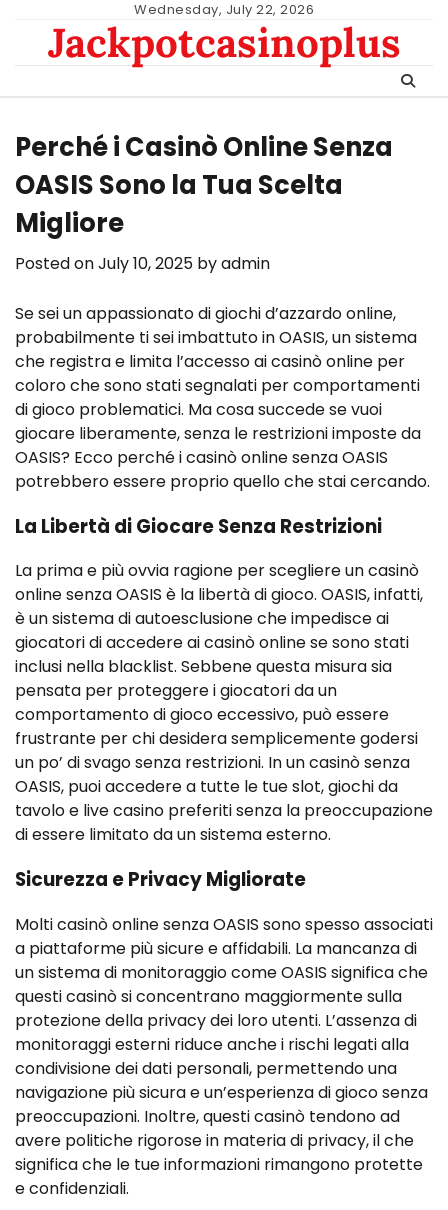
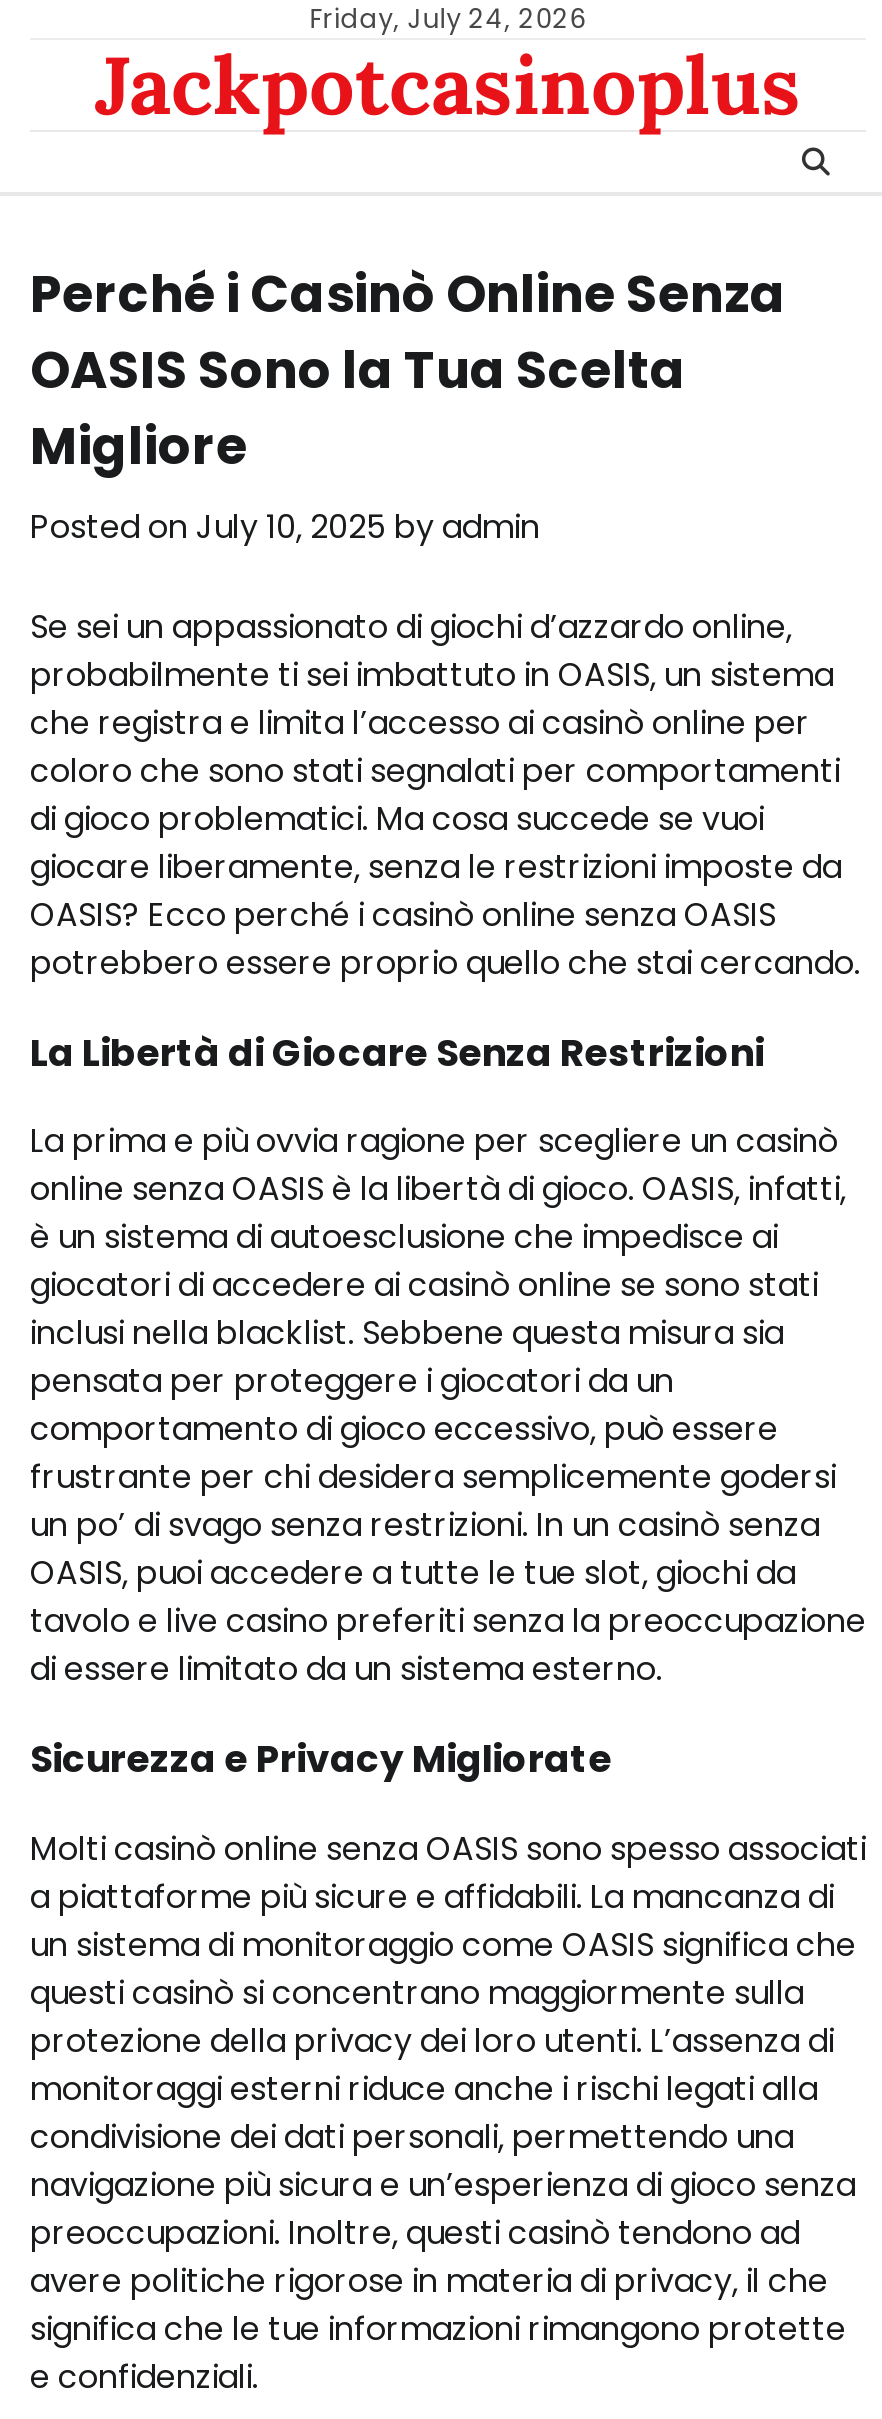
[134,0,314,19] Wednesday, July 22, 2026 -> [310,0,586,38] Friday, July 24, 2026

